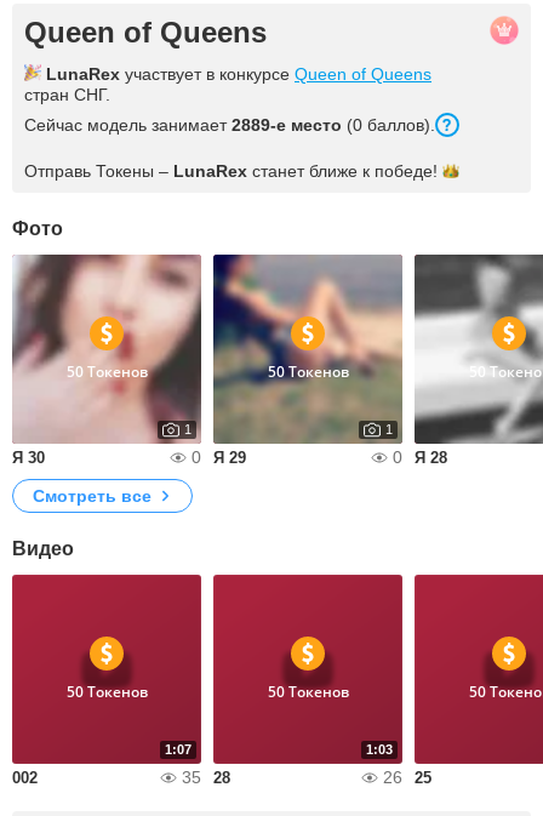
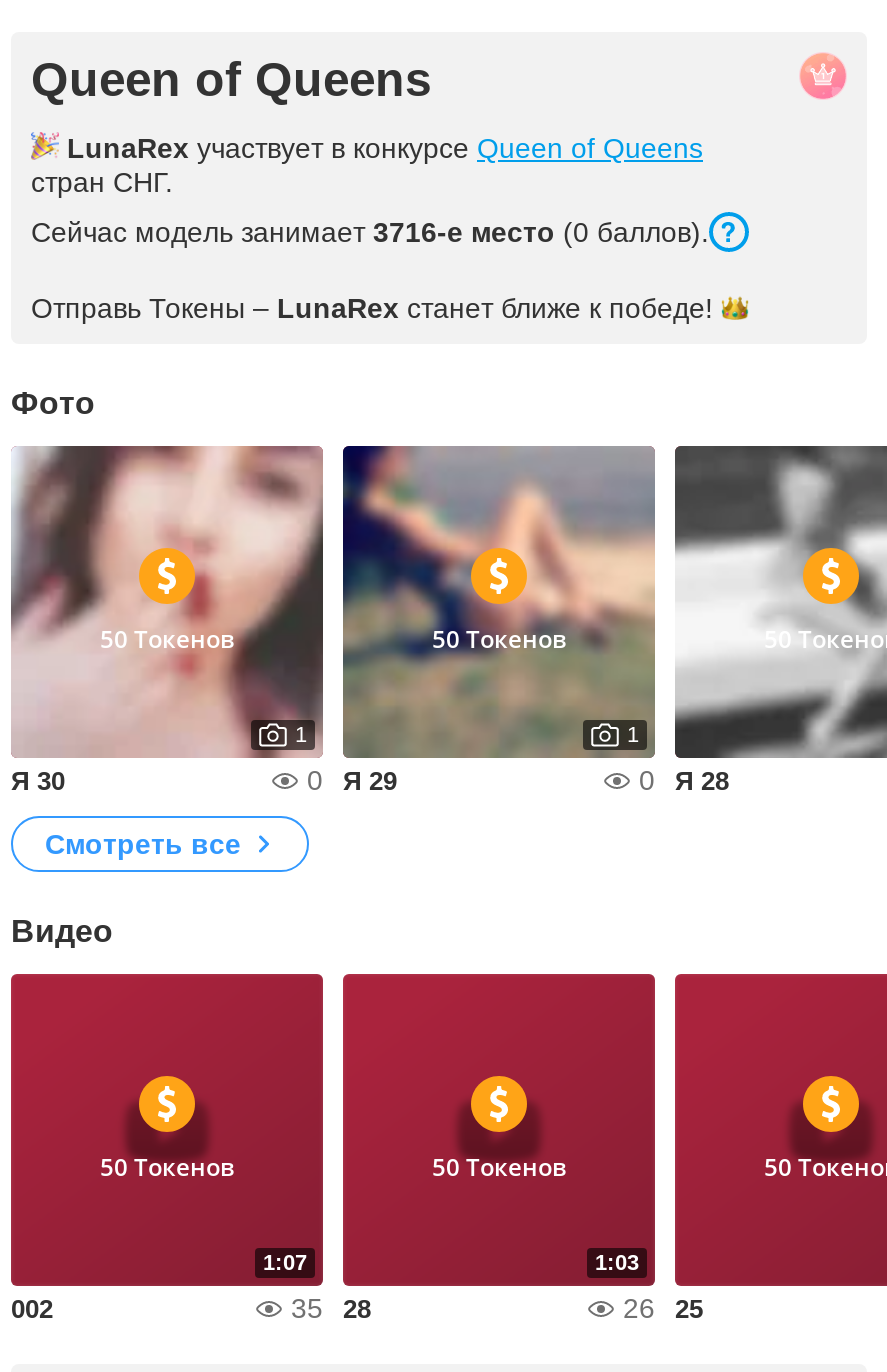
[24,115,435,135] Сейчас модель занимает 2889-е место (0 баллов). -> [31,216,709,248] Сейчас модель занимает 3716-е место (0 баллов).

